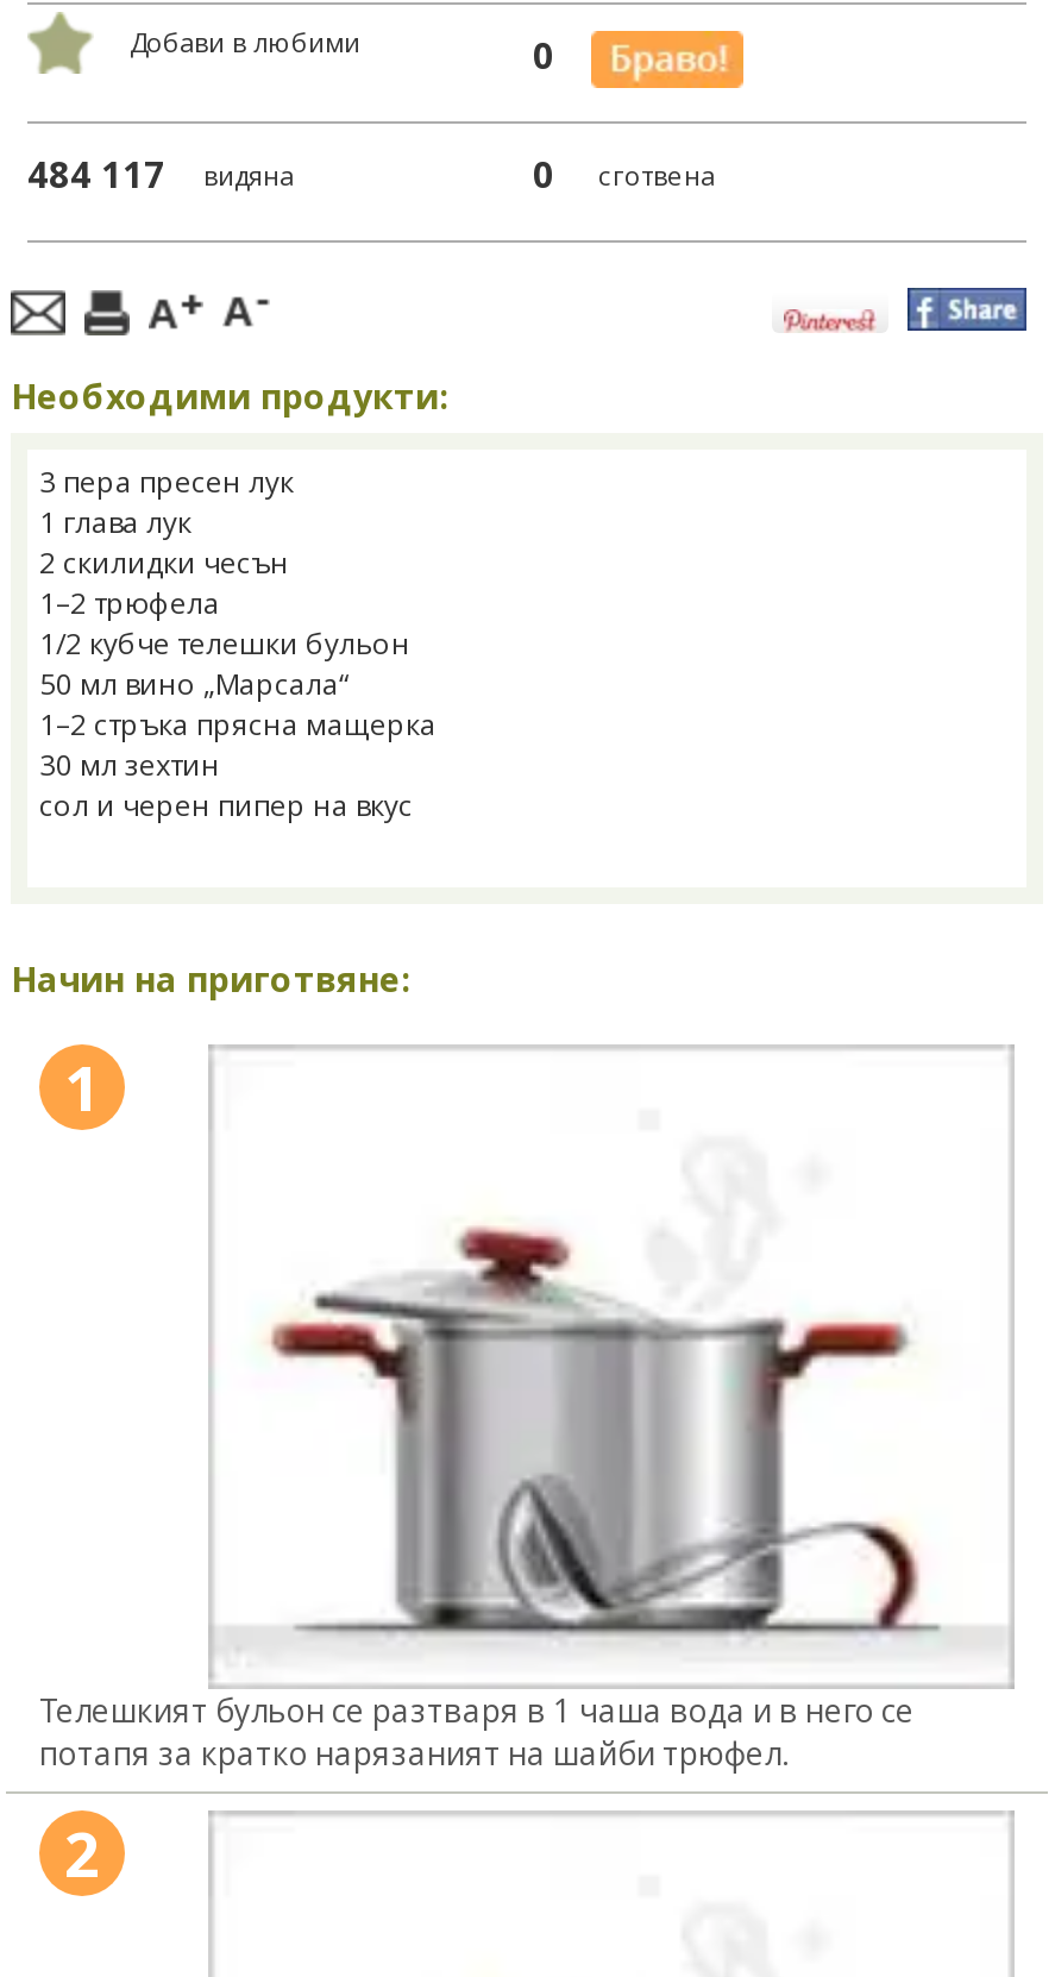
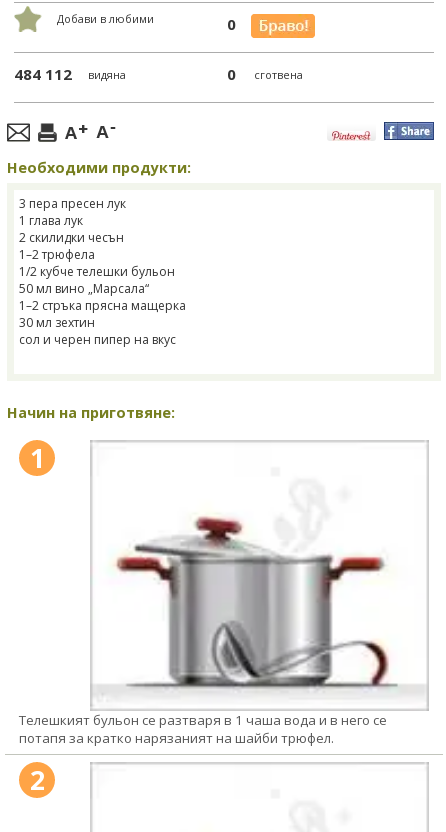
[27,150,294,197] 484 117 видяна -> [14,64,126,84] 484 112 видяна

